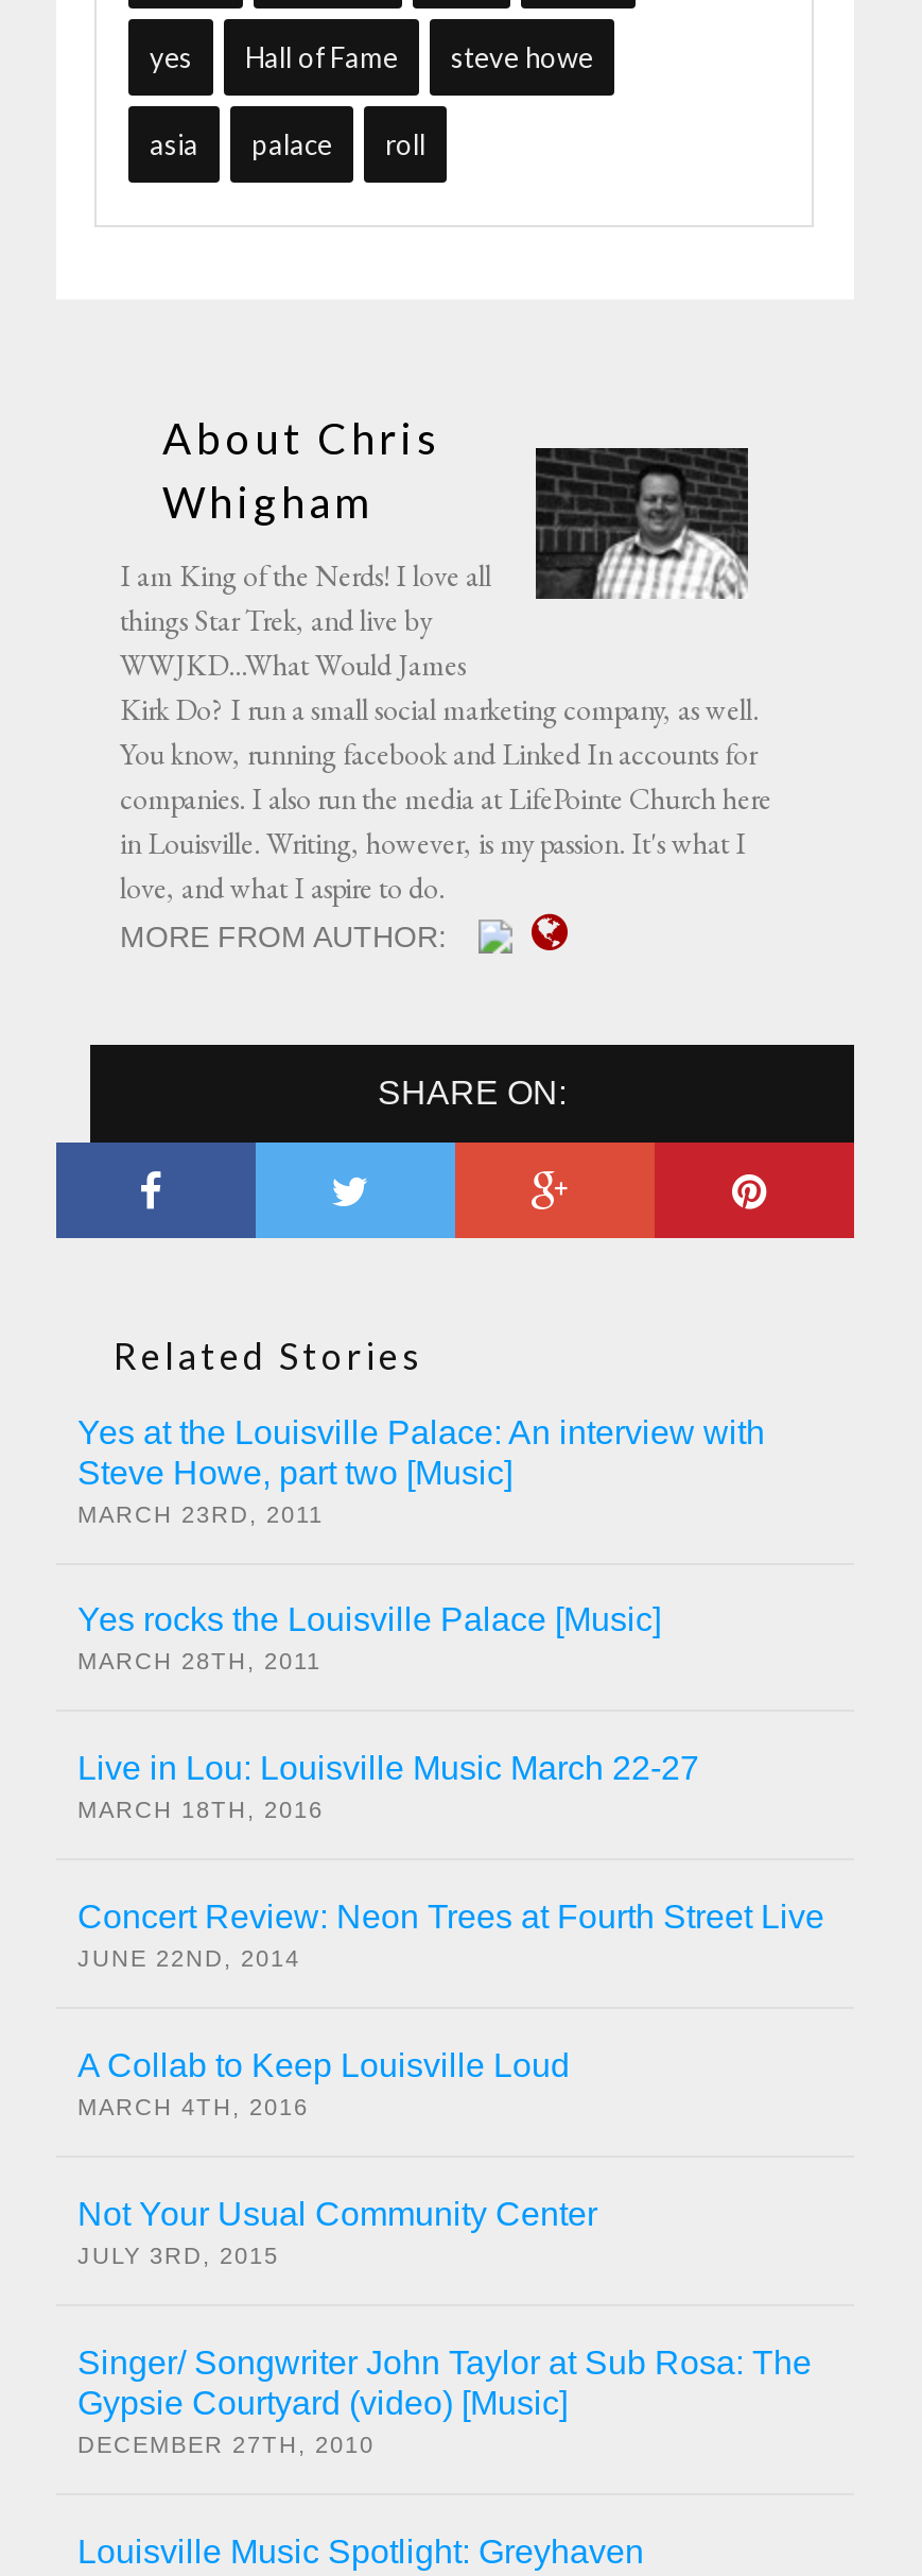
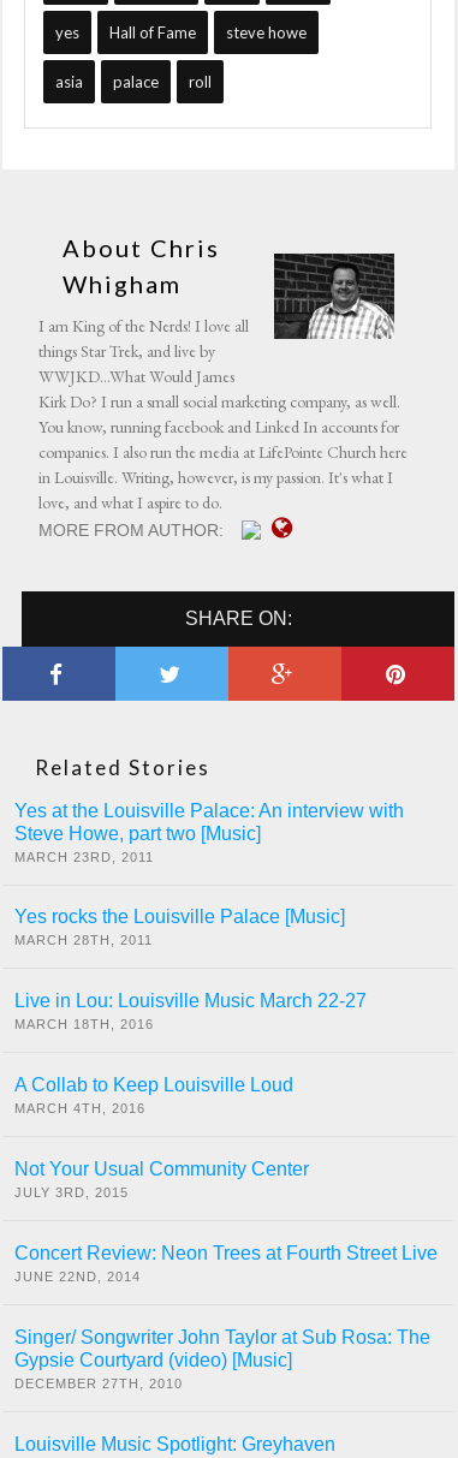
moved [77,1900,824,1972] -> [14,1243,438,1284]: Concert Review: Neon Trees at Fourth Street Live | JUNE 22ND, 2014
moved [77,2048,597,2269] -> [14,1075,309,1200]: A Collab to Keep Louisville Loud | MARCH 4TH, 2016 | Not Your Usual Community Center | JULY 3RD, 2015

